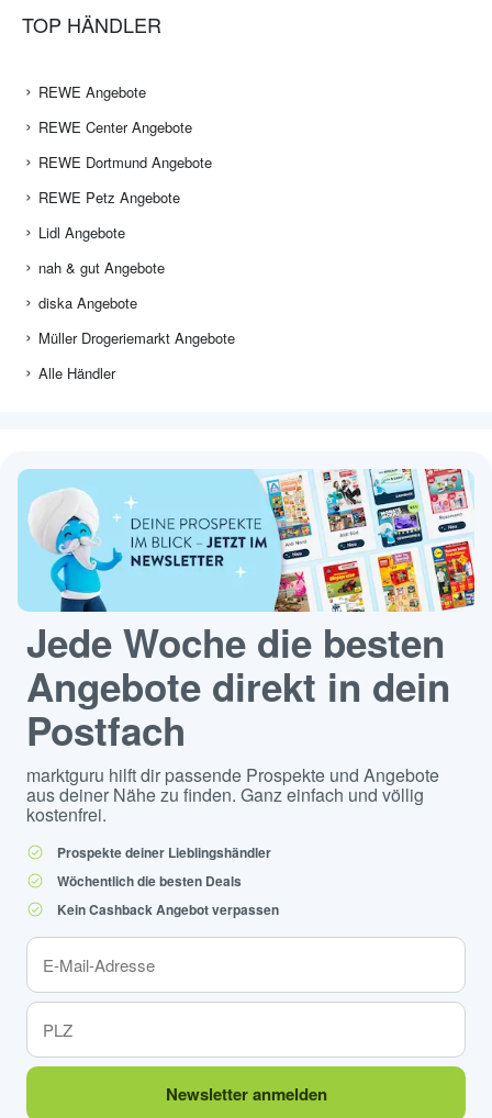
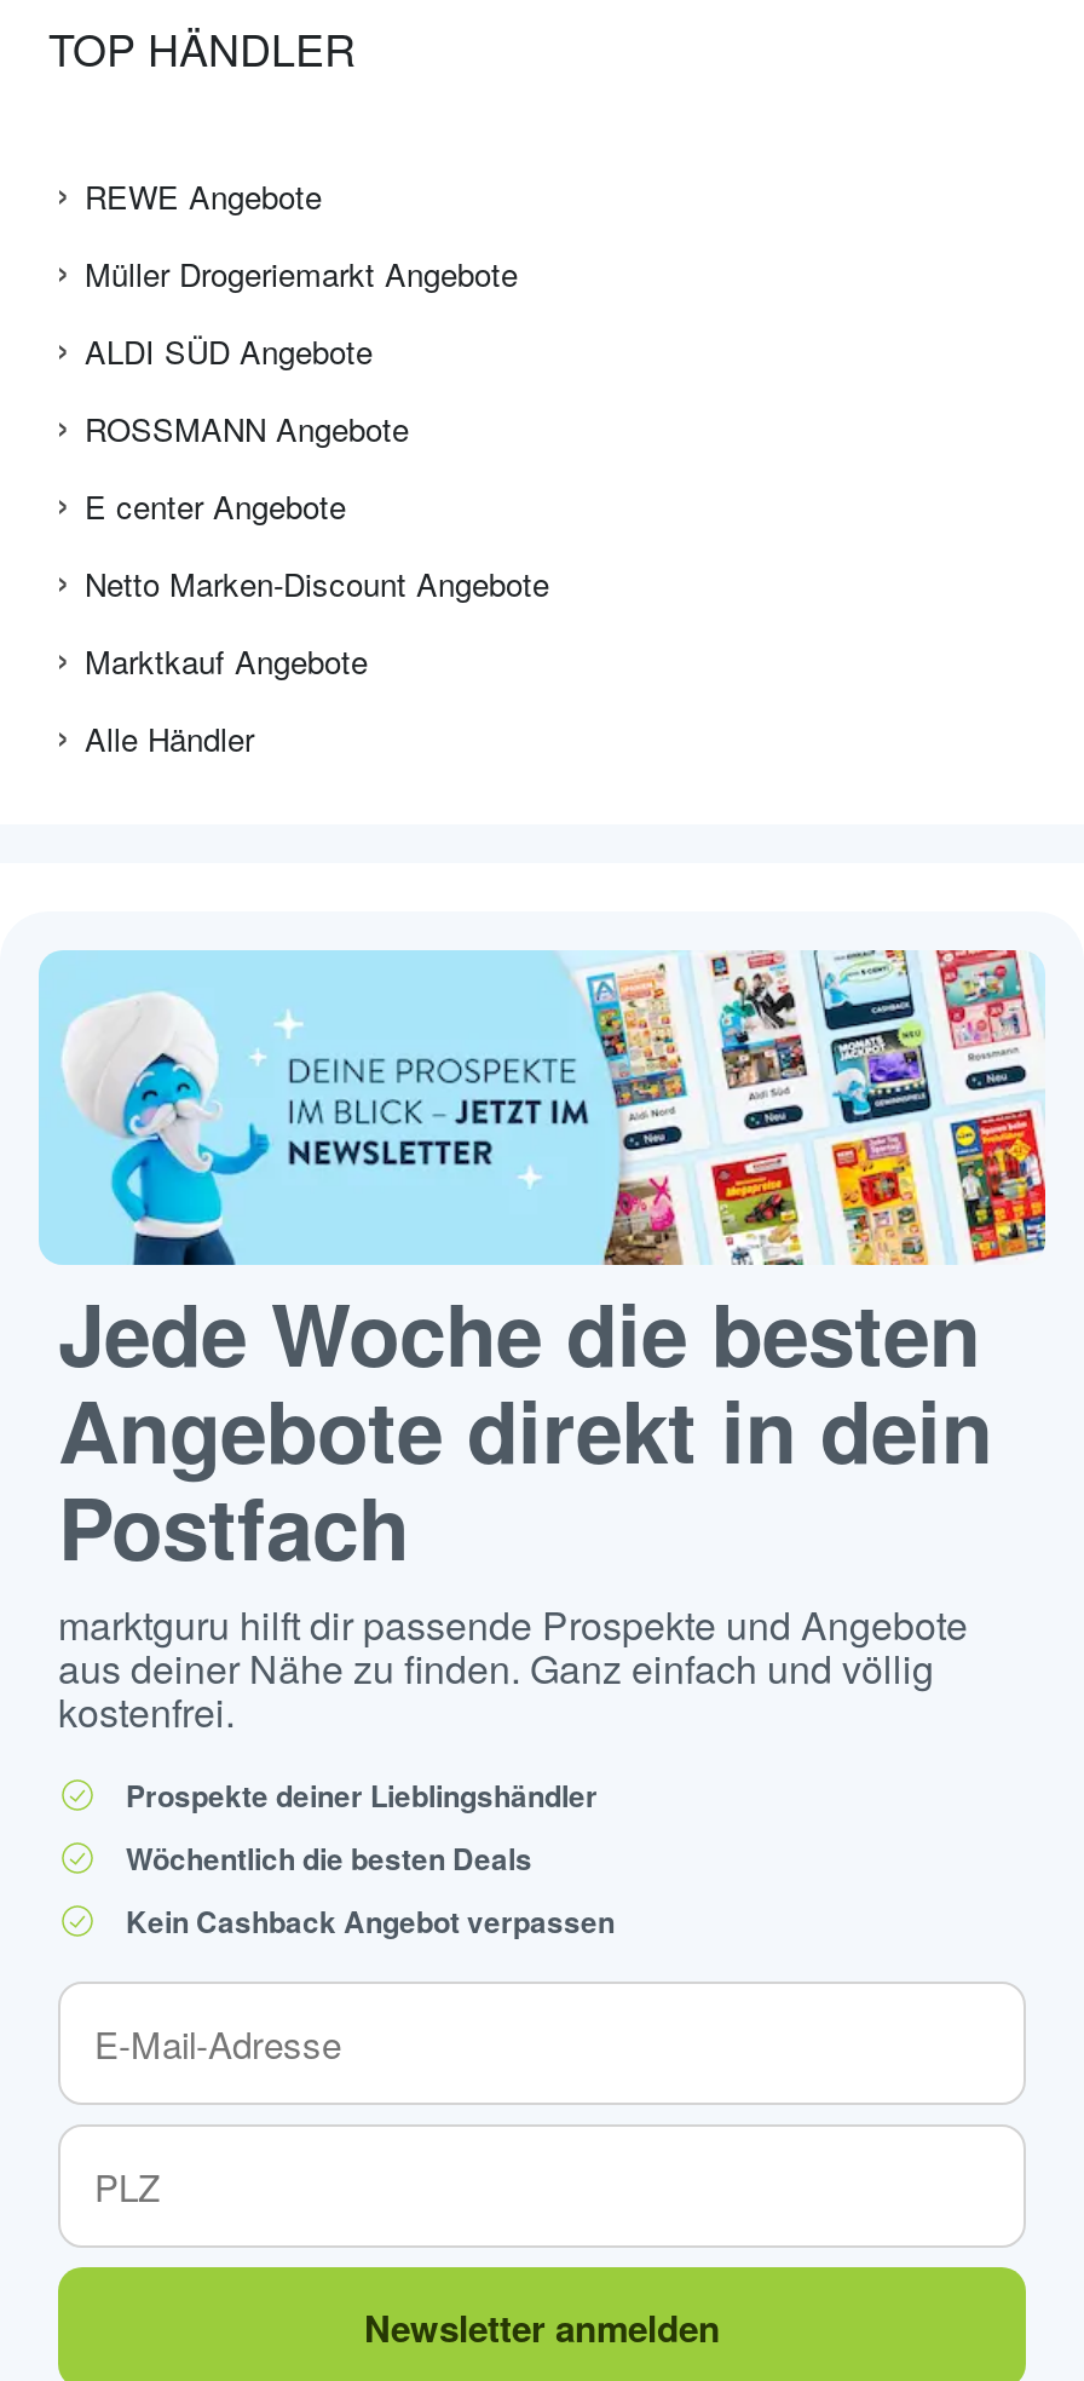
[38,117,212,313] REWE Center Angebote | REWE Dortmund Angebote | REWE Petz Angebote | Lidl Angebote | nah & gut Angebote | diska Angebote -> none
moved [38,327,235,348] -> [85,251,518,297]: Müller Drogeriemarkt Angebote
none -> [85,329,549,684] ALDI SÜD Angebote | ROSSMANN Angebote | E center Angebote | Netto Marken-Discount Angebote | Marktkauf Angebote

